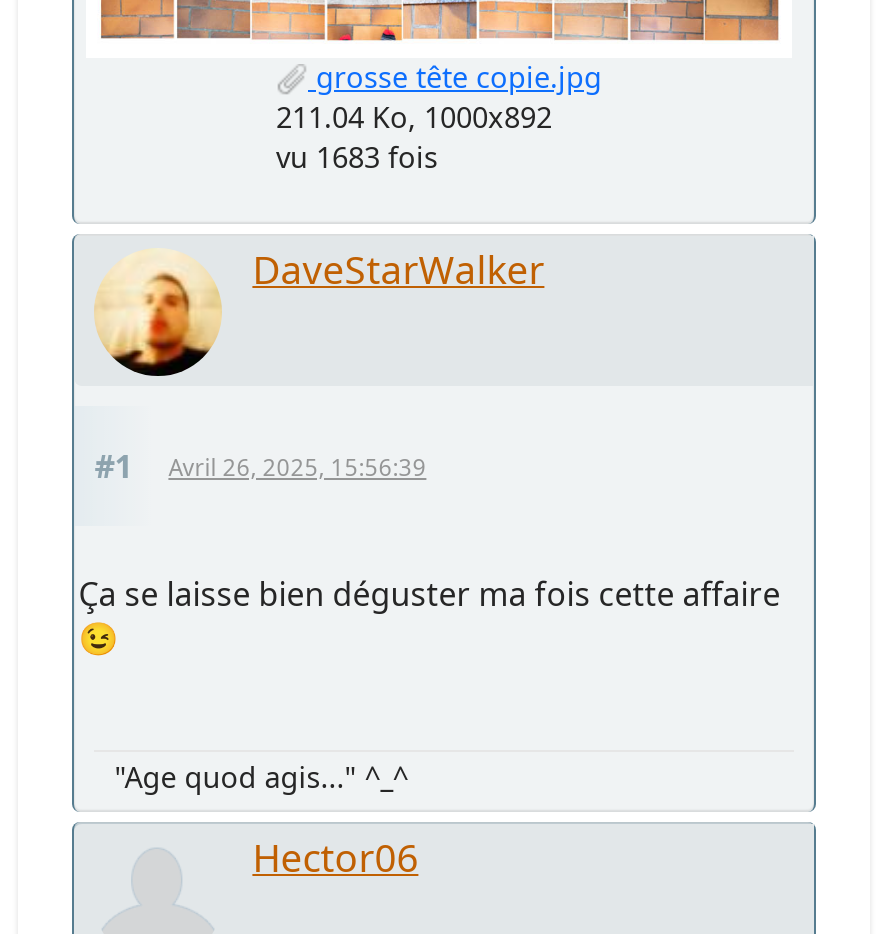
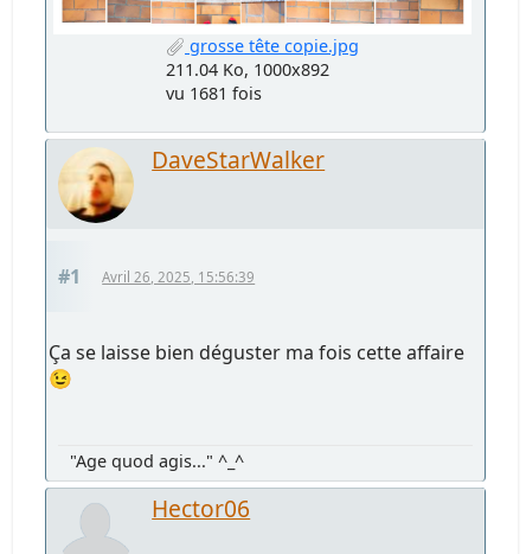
[276,138,438,176] vu 1683 fois -> [166,82,262,104] vu 1681 fois

